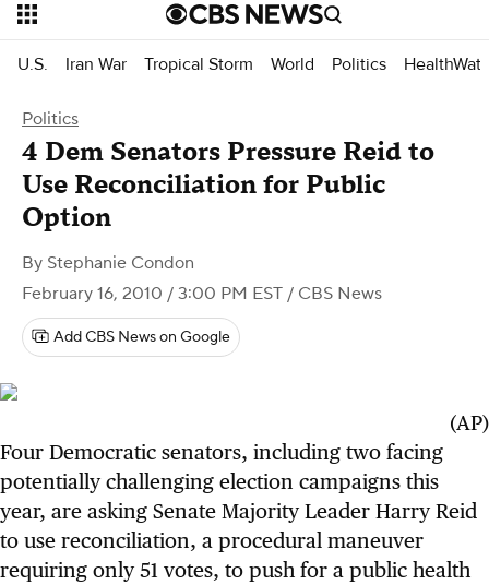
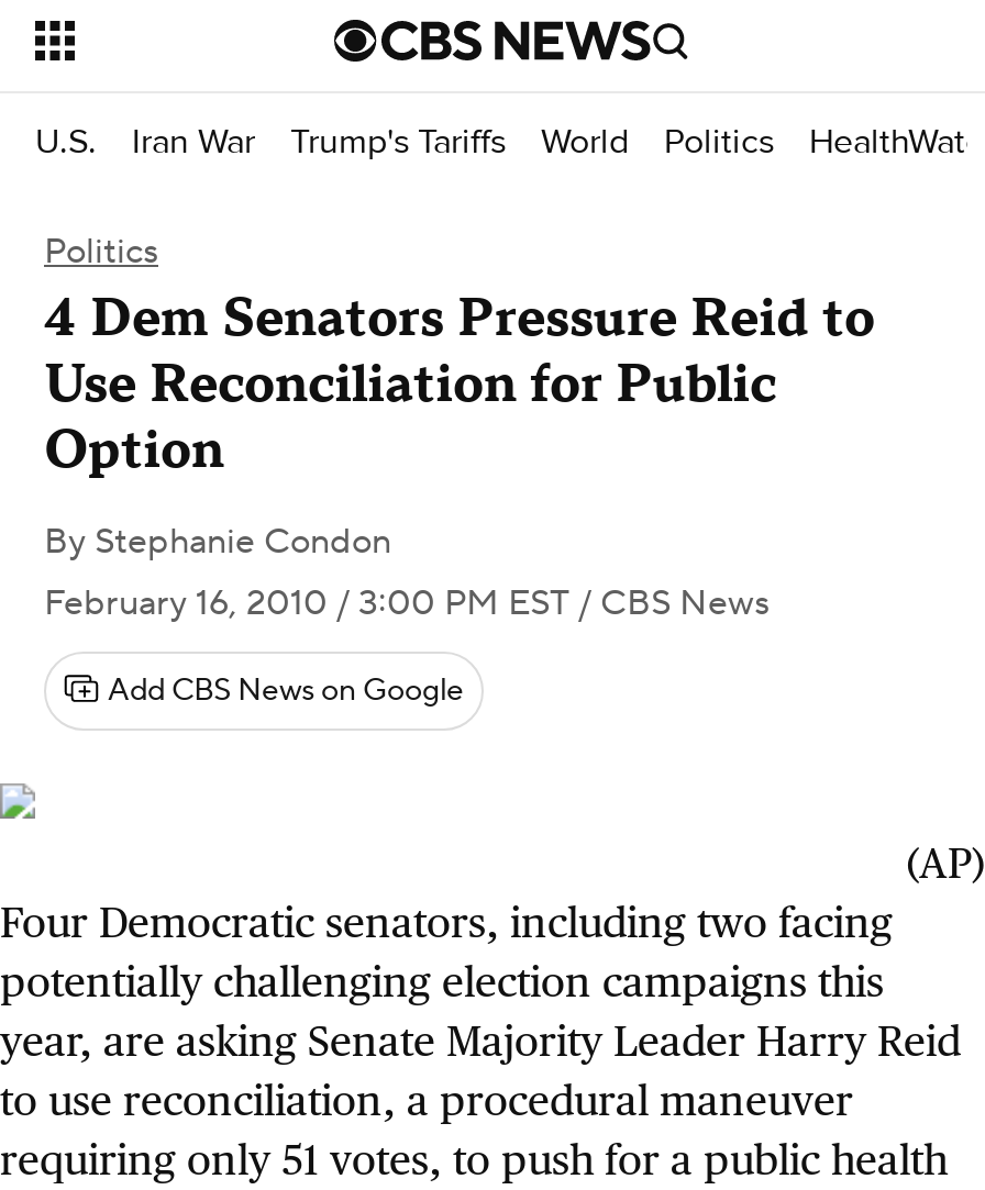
[144,53,253,75] Tropical Storm -> [290,119,506,163] Trump's Tariffs

